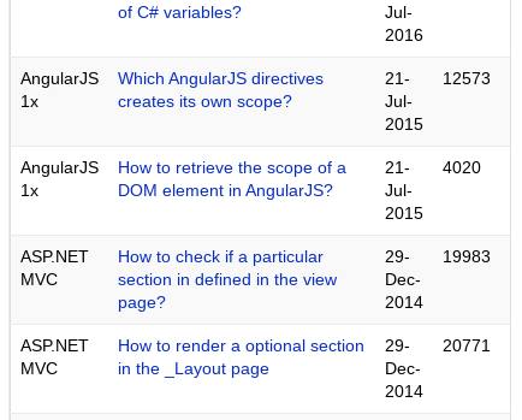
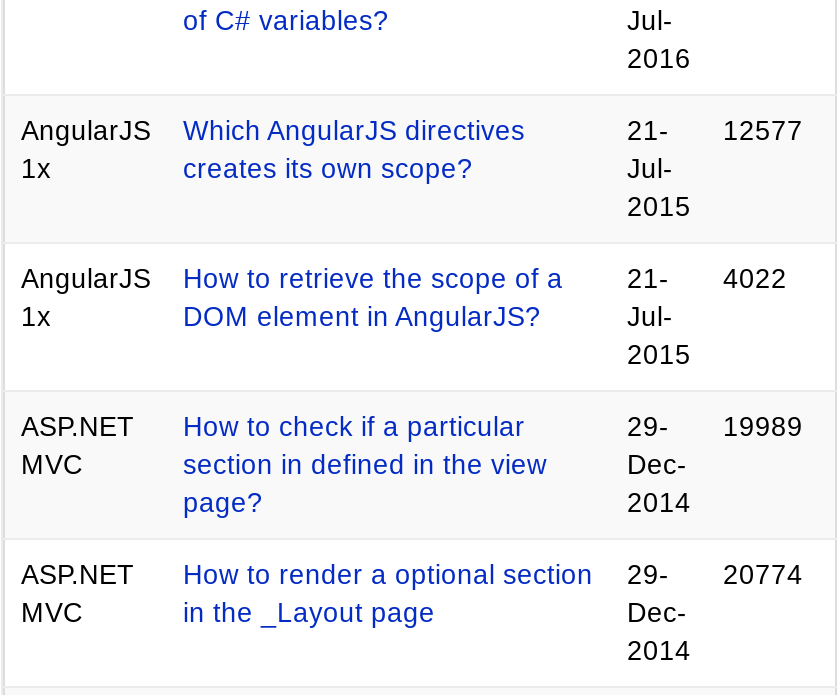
[385,70,491,88] 21- 12573 -> [627,116,803,146] 21- 12577
[385,159,481,177] 21- 4020 -> [627,264,787,294] 21- 4022
[385,248,491,266] 29- 19983 -> [627,412,803,442] 29- 19989
[20,337,491,355] ASP.NET How to render a optional section 29- 20771 -> [21,560,803,590] ASP.NET How to render a optional section 29- 20774

